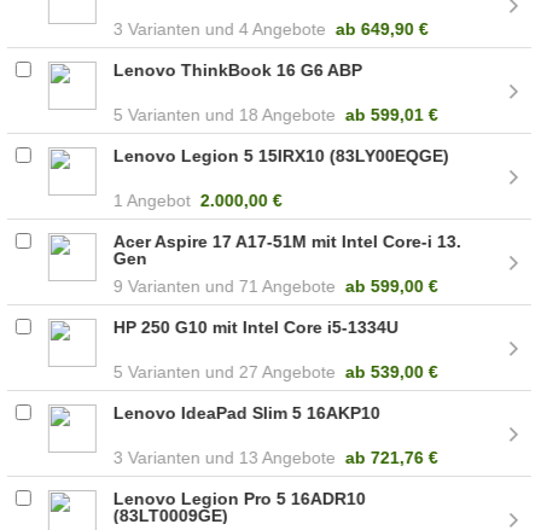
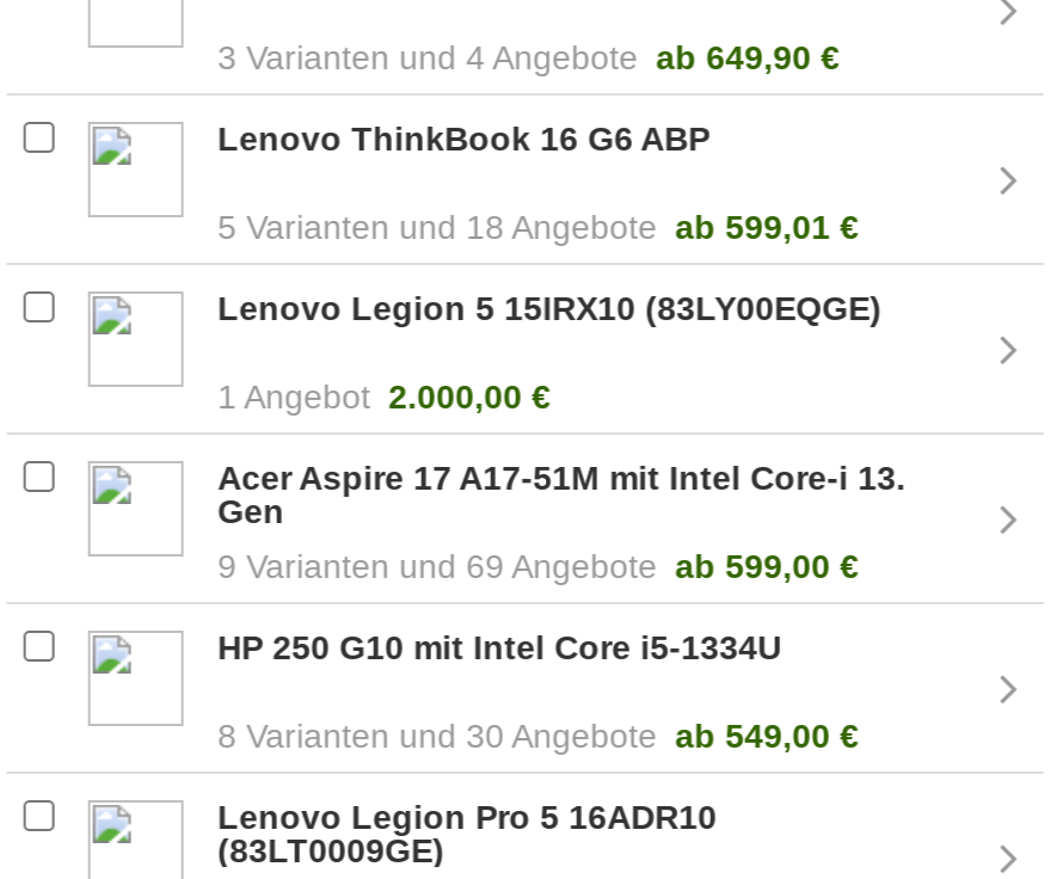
[239,276,438,296] 71 Angebote ab 599,00 € -> [466,547,859,585] 69 Angebote ab 599,00 €
[114,362,438,467] 5 | 27 Angebote ab 539,00 € | Lenovo IdeaPad Slim 5 16AKP10 | 3 | 13 Angebote ab 721,76 € -> [217,716,859,755] 8 | 30 Angebote ab 549,00 €

